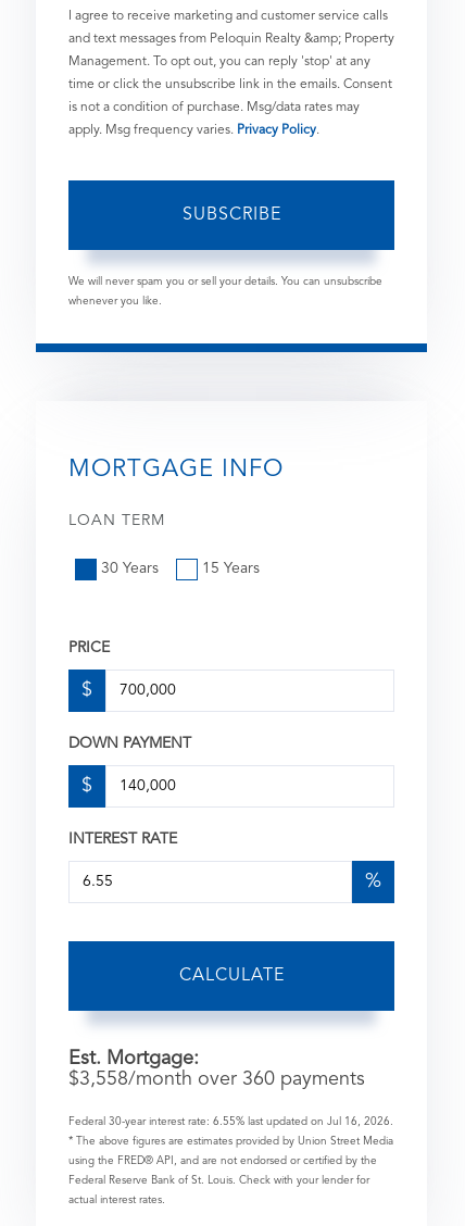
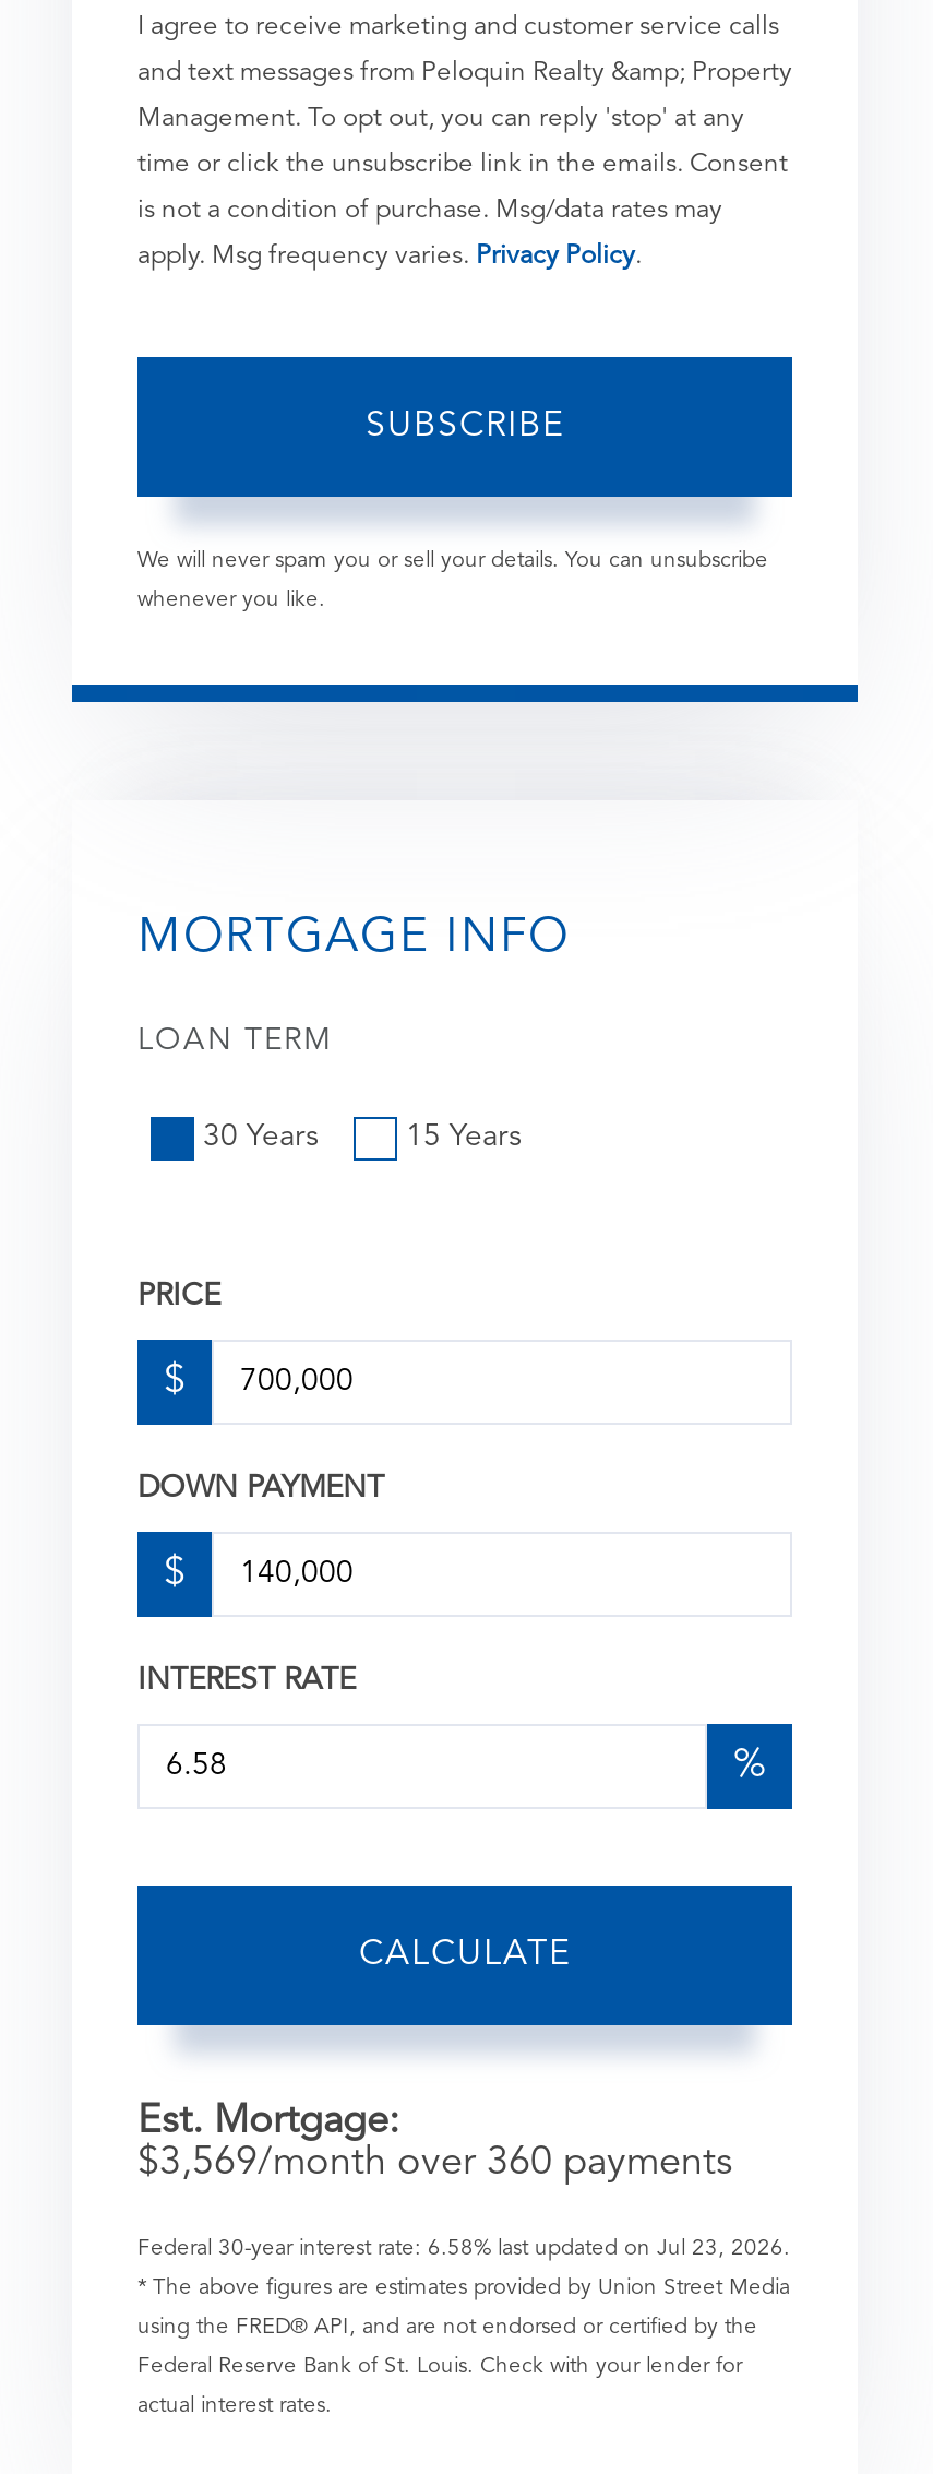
[68,1069,365,1089] $3,558/month over 360 payments -> [137,2143,733,2182] $3,569/month over 360 payments
[68,1116,393,1127] Federal 30-year interest rate: 6.55% last updated on Jul 16, 2026. -> [137,2237,790,2259] Federal 30-year interest rate: 6.58% last updated on Jul 23, 2026.

